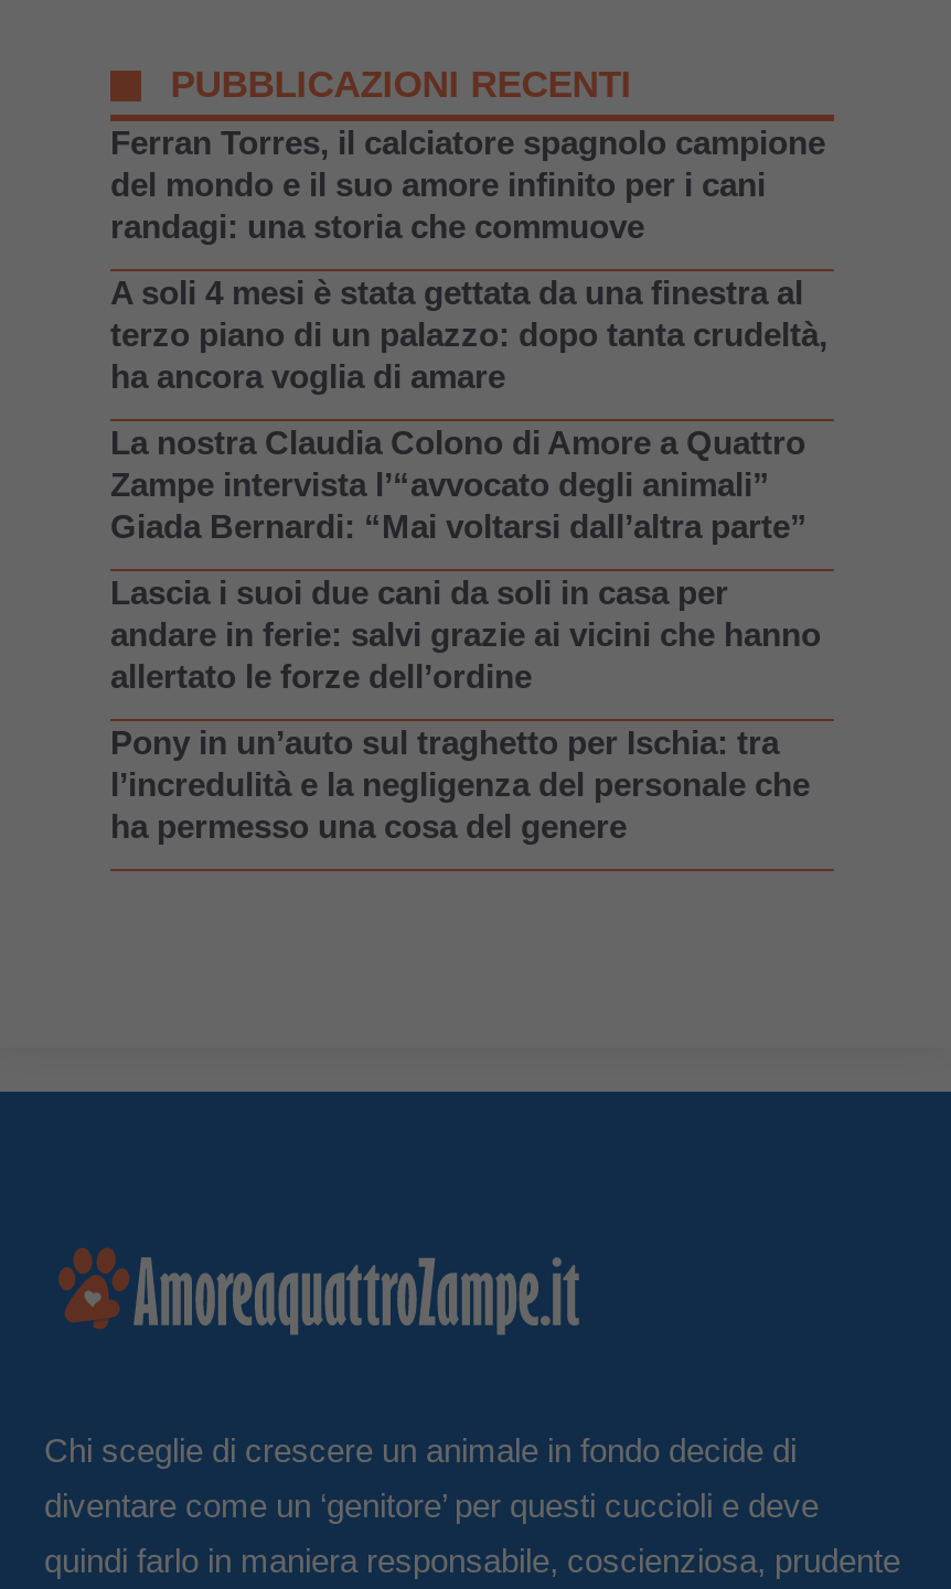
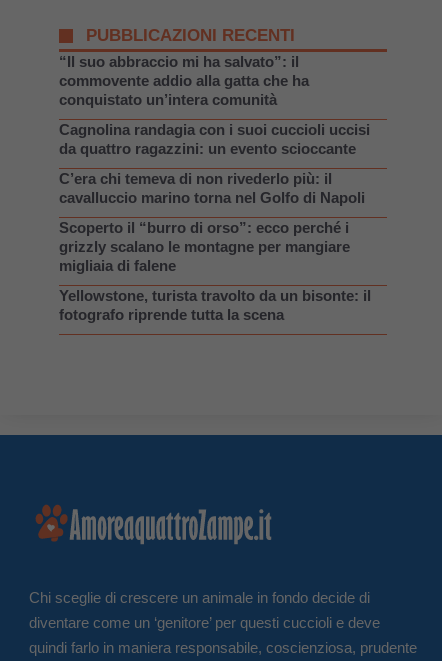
[110,123,825,245] Ferran Torres, il calciatore spagnolo campione | del mondo e il suo amore infinito per i cani | randagi: una storia che commuove -> [59,53,309,108] “Il suo abbraccio mi ha salvato”: il | commovente addio alla gatta che ha | conquistato un’intera comunità
[110,273,827,395] A soli 4 mesi è stata gettata da una finestra al | terzo piano di un palazzo: dopo tanta crudeltà, | ha ancora voglia di amare -> [59,121,370,157] Cagnolina randagia con i suoi cuccioli uccisi | da quattro ragazzini: un evento scioccante
[110,423,808,545] La nostra Claudia Colono di Amore a Quattro | Zampe intervista l’“avvocato degli animali” | Giada Bernardi: “Mai voltarsi dall’altra parte” -> [59,170,365,206] C’era chi temeva di non rivederlo più: il | cavalluccio marino torna nel Golfo di Napoli
[110,573,821,694] Lascia i suoi due cani da soli in casa per | andare in ferie: salvi grazie ai vicini che hanno | allertato le forze dell’ordine -> [59,219,350,274] Scoperto il “burro di orso”: ecco perché i | grizzly scalano le montagne per mangiare | migliaia di falene
[110,723,810,844] Pony in un’auto sul traghetto per Ischia: tra | l’incredulità e la negligenza del personale che | ha permesso una cosa del genere -> [59,287,371,323] Yellowstone, turista travolto da un bisonte: il | fotografo riprende tutta la scena

